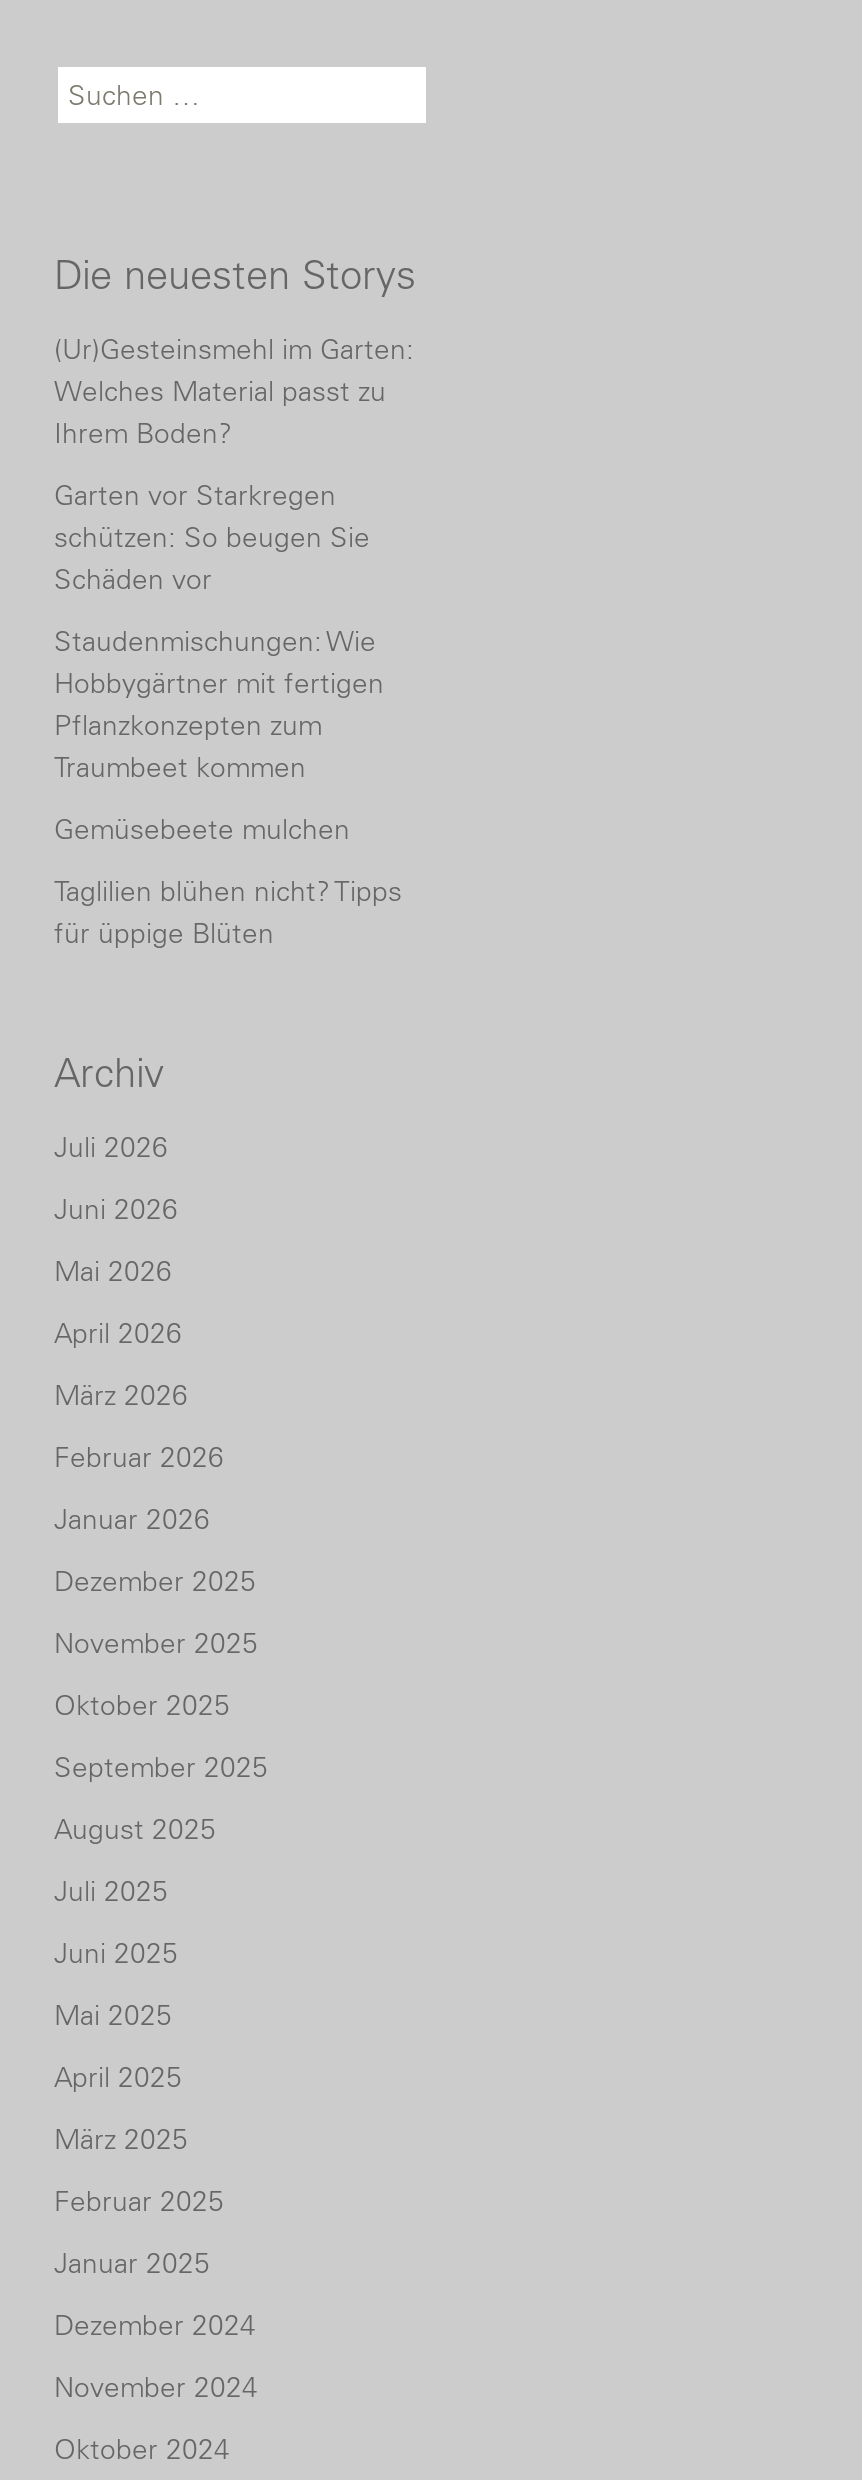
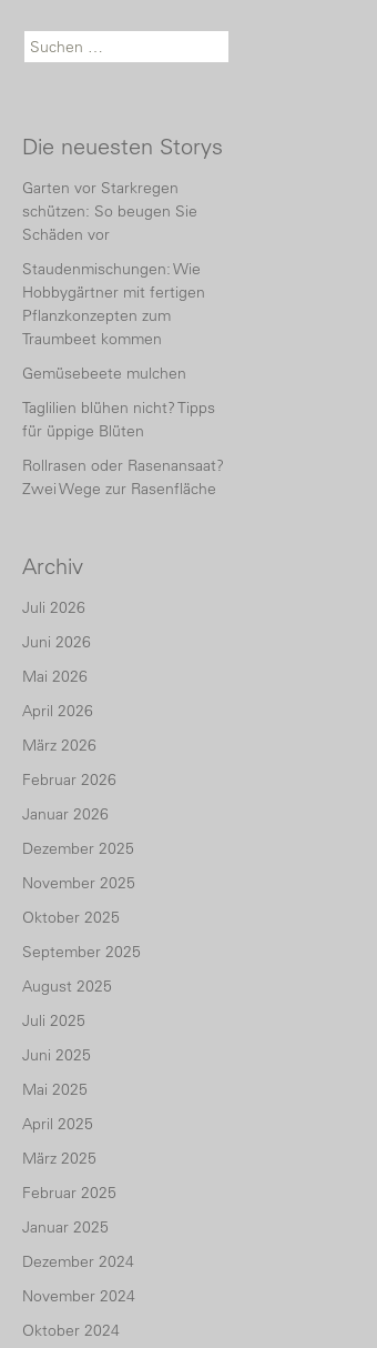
[54,332,414,452] (Ur)Gesteinsmehl im Garten: | Welches Material passt zu | Ihrem Boden? -> none
moved [54,478,402,952] -> [22,178,215,441]: Garten vor Starkregen | schützen: So beugen Sie | Schäden vor | ... | Taglilien blühen nicht? Tipps | für üppige Blüten
none -> [22,456,224,499] Rollrasen oder Rasenansaat? | Zwei Wege zur Rasenfläche

